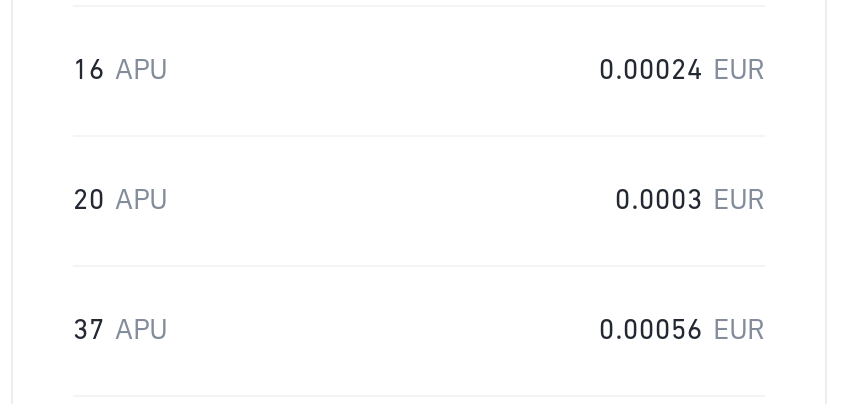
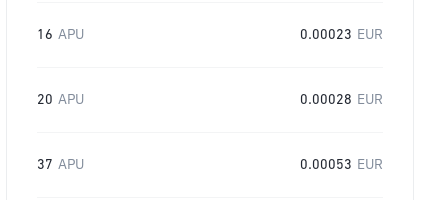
[599,57,765,85] 0.00024 EUR -> [300,28,383,42] 0.00023 EUR
[615,187,765,215] 0.0003 EUR -> [300,93,383,107] 0.00028 EUR
[599,317,765,345] 0.00056 EUR -> [300,158,383,172] 0.00053 EUR

